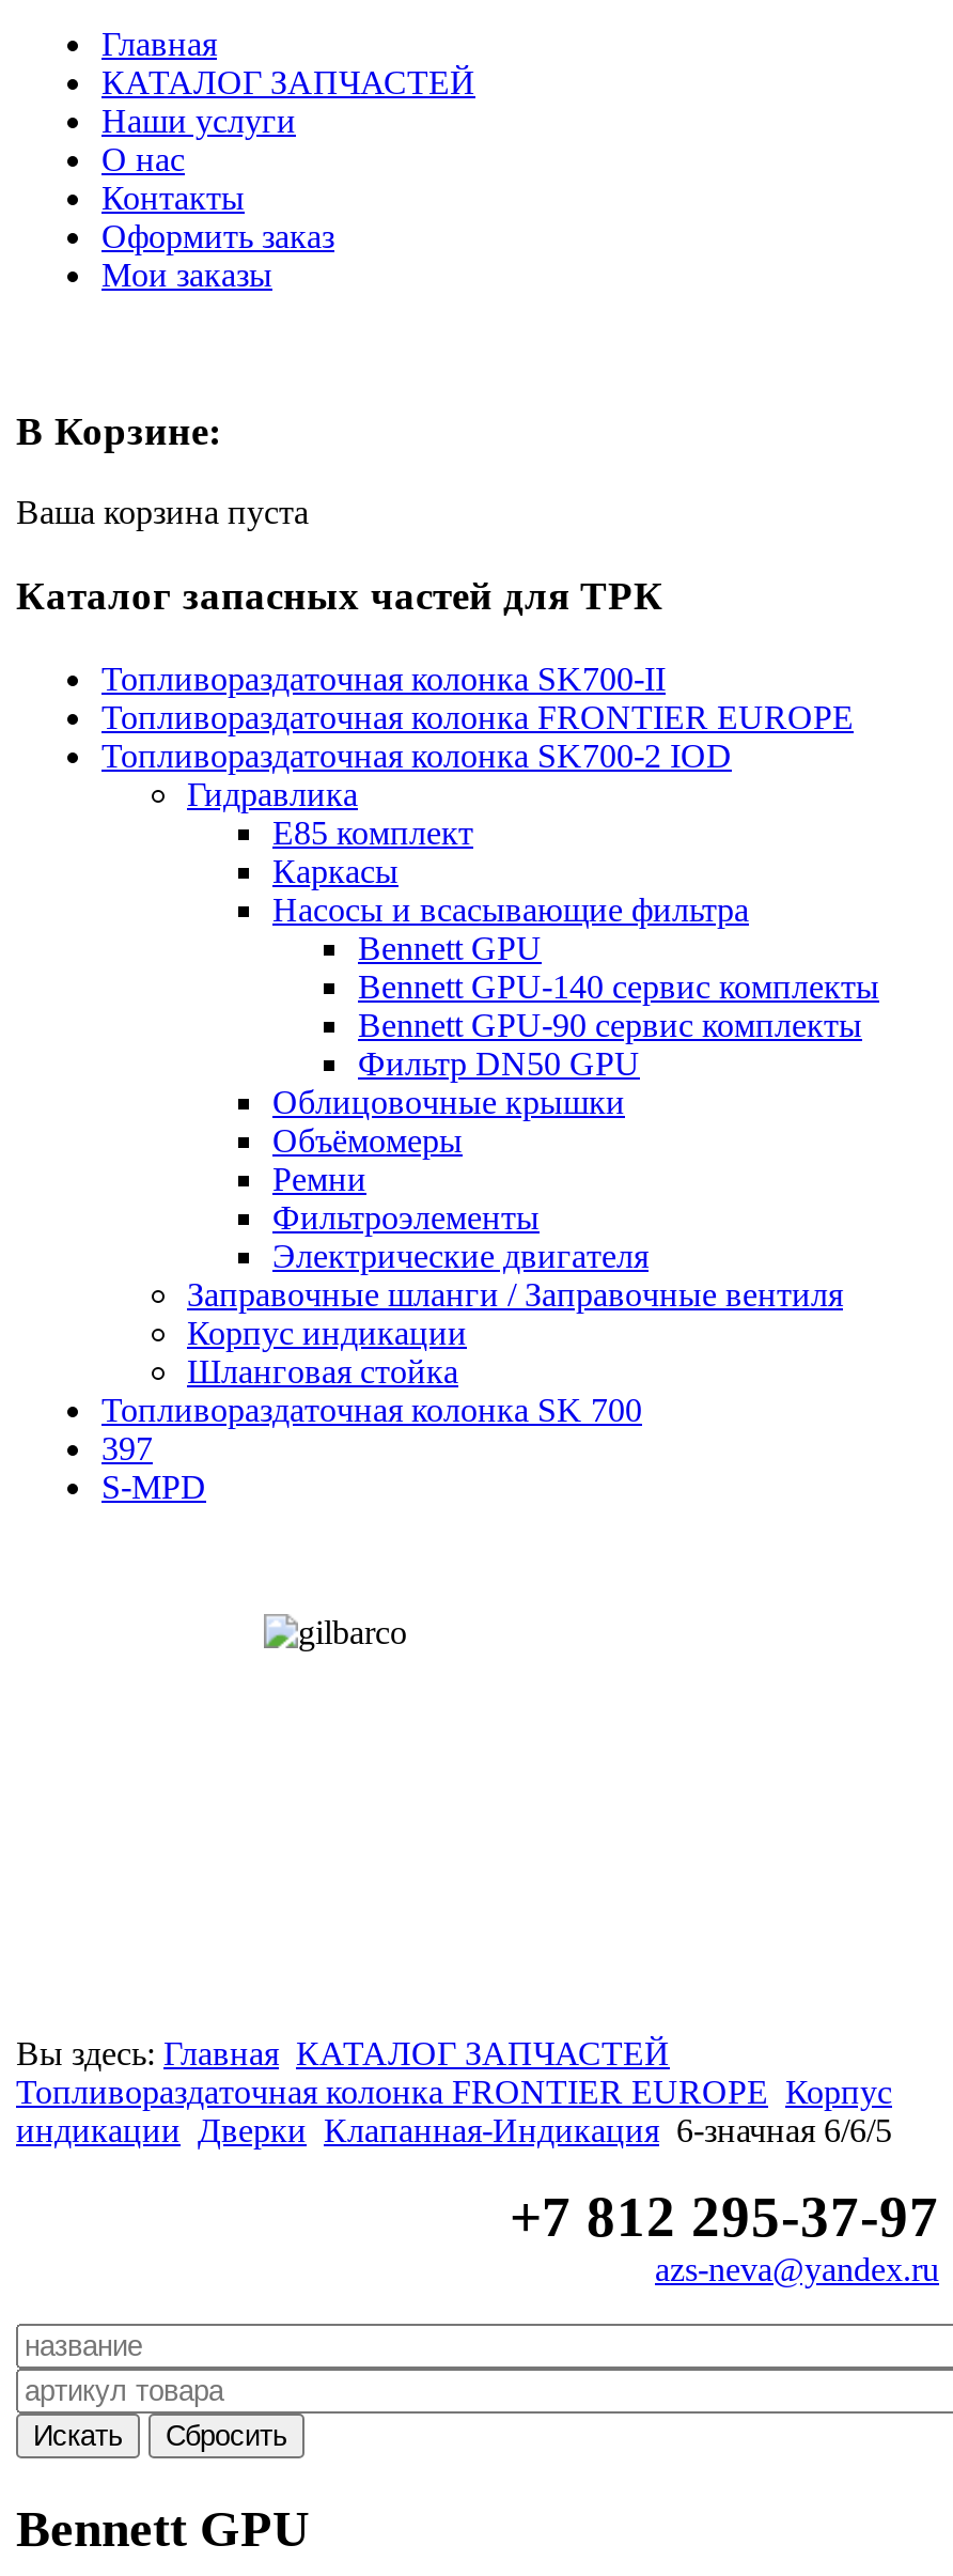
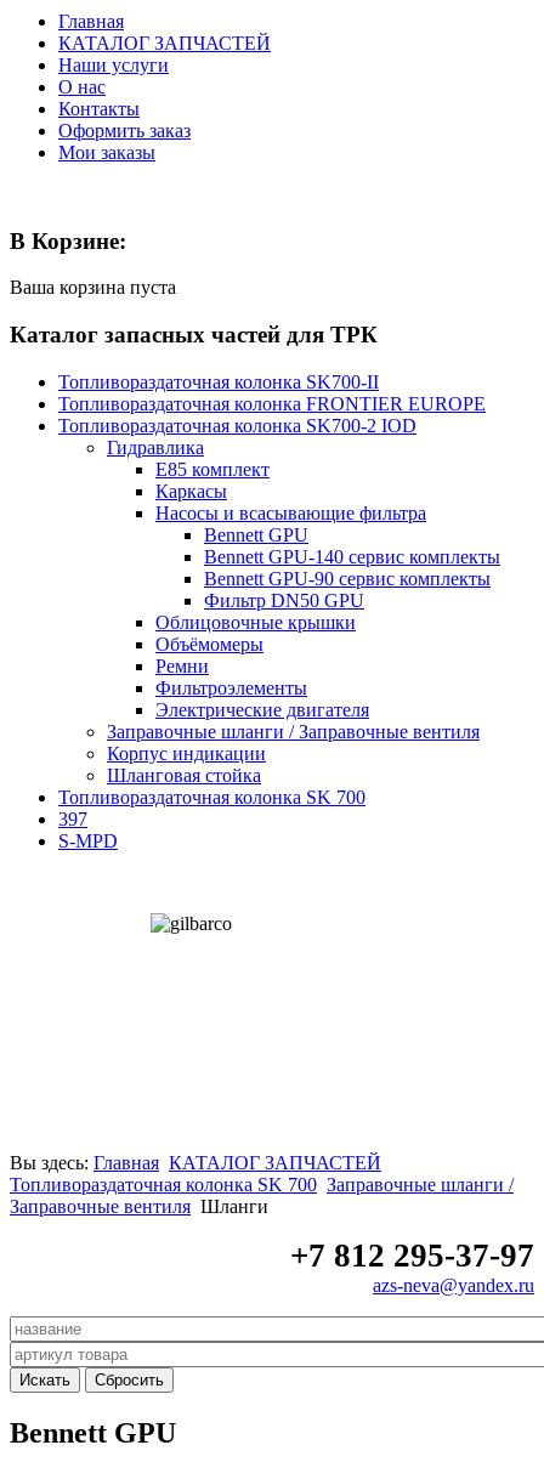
[16,2073,892,2148] Топливораздаточная колонка FRONTIER EUROPE Корпус | индикации Дверки Клапанная-Индикация 6-значная 6/6/5 -> [10,1174,514,1217] Топливораздаточная колонка SK 700 Заправочные шланги / | Заправочные вентиля Шланги

